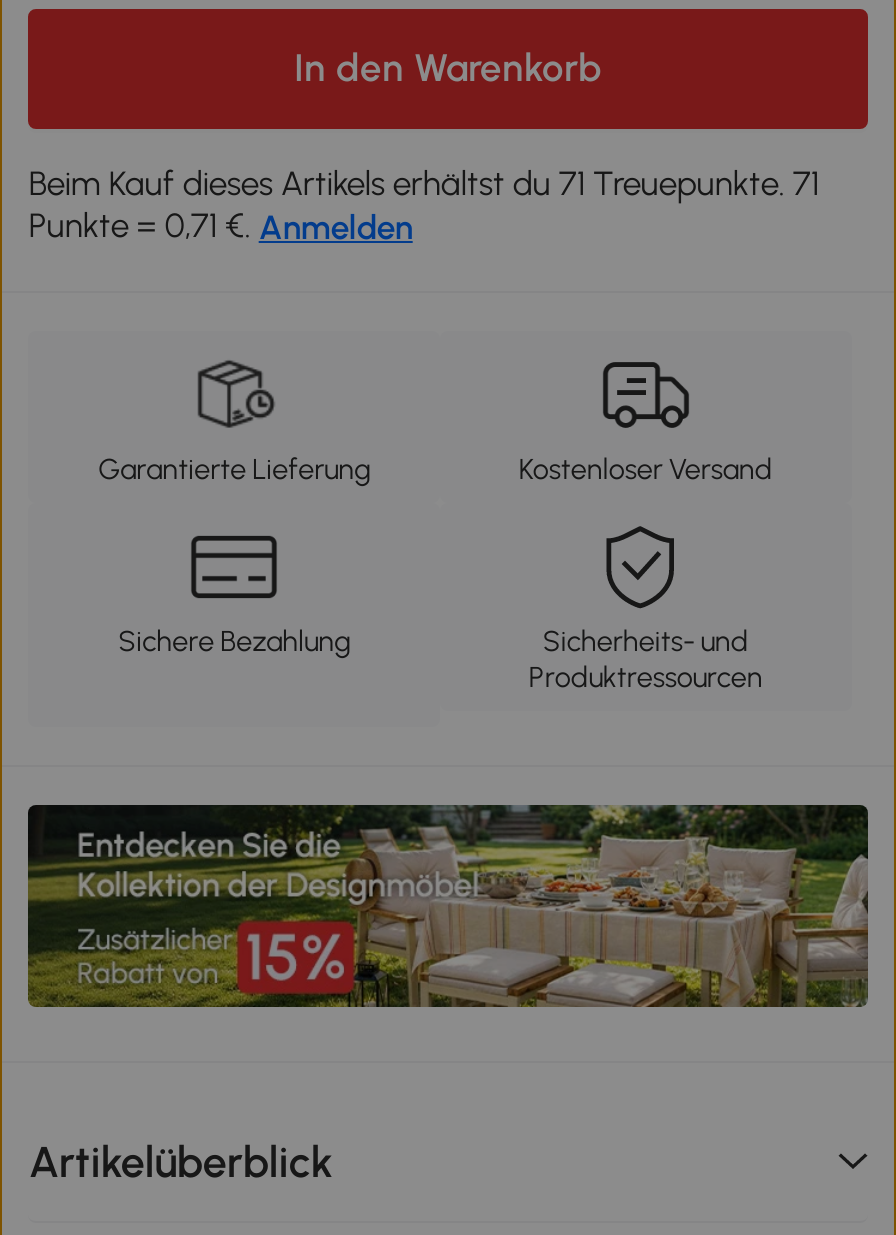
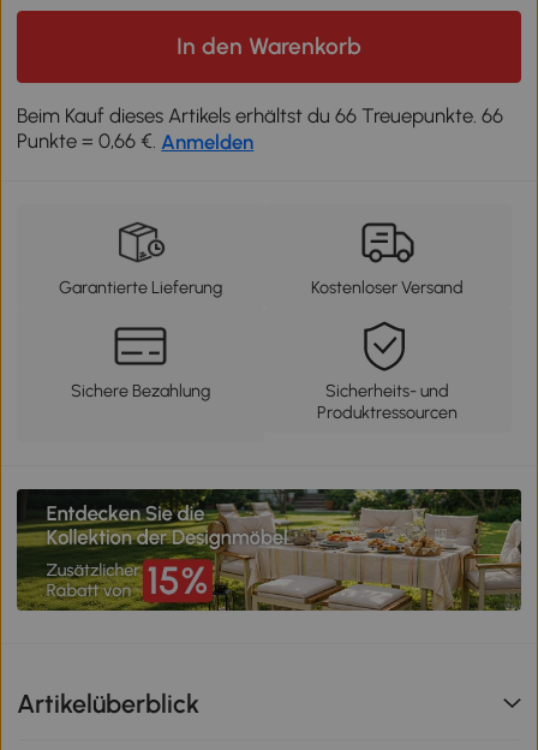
[29,164,819,204] Beim Kauf dieses Artikels erhältst du 71 Treuepunkte. 71 -> [17,104,504,128] Beim Kauf dieses Artikels erhältst du 66 Treuepunkte. 66
[29,206,413,248] Punkte = 0,71 €. Anmelden -> [17,129,254,154] Punkte = 0,66 €. Anmelden

